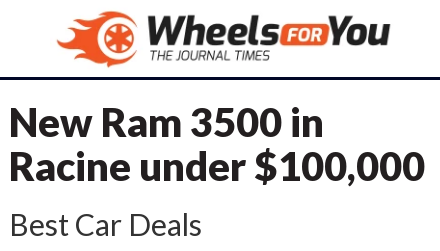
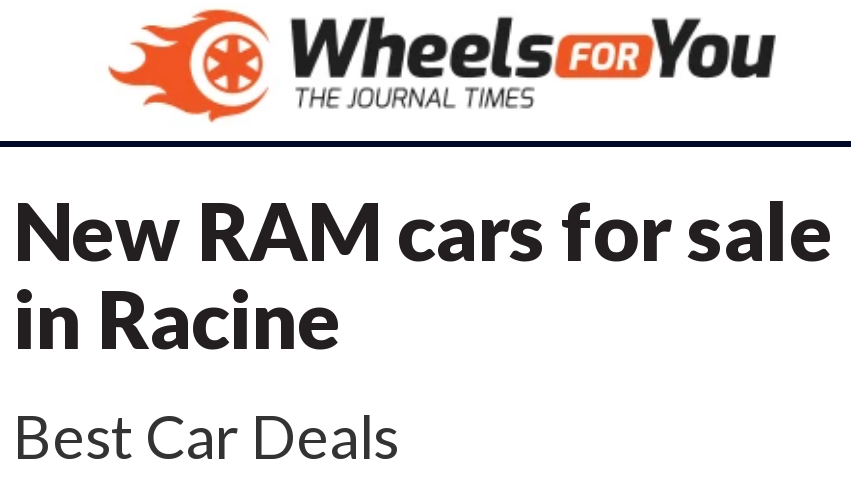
[9,98,425,190] New Ram 3500 in | Racine under $100,000 -> [13,183,833,367] New RAM cars for sale | in Racine

